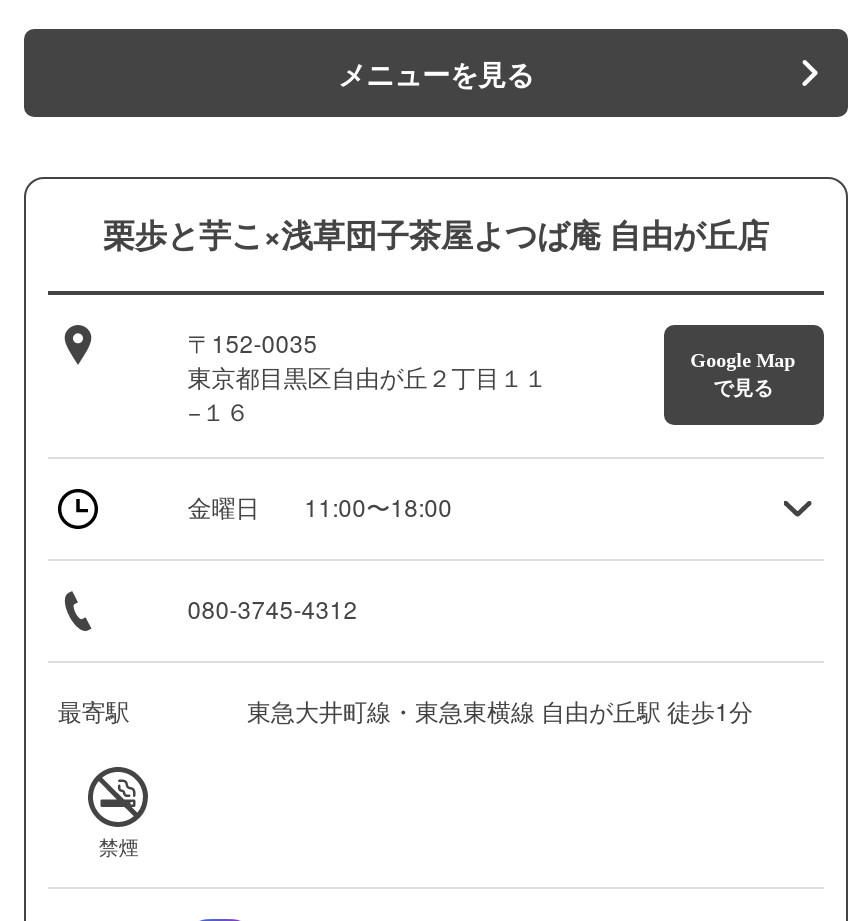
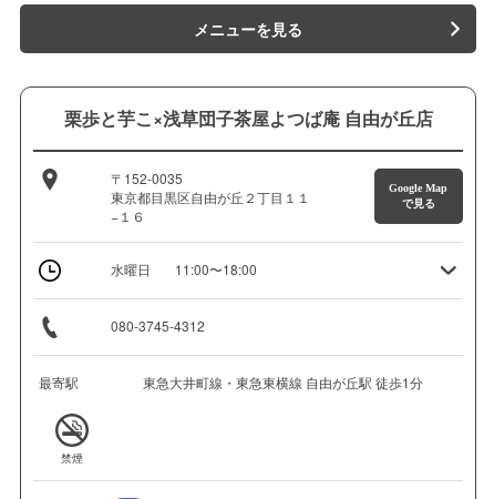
[187,490,259,524] 金曜日 -> [110,260,150,279] 水曜日

